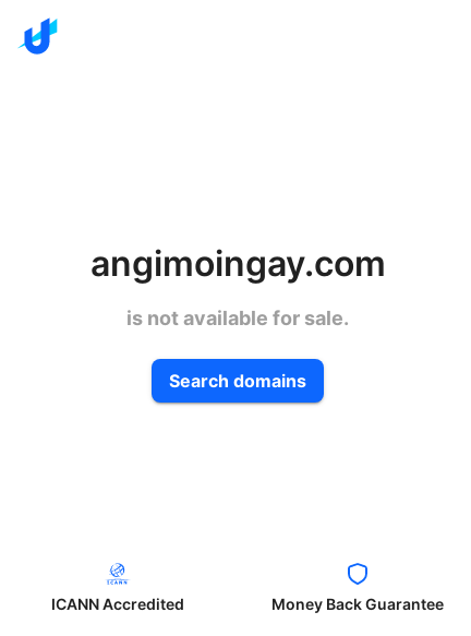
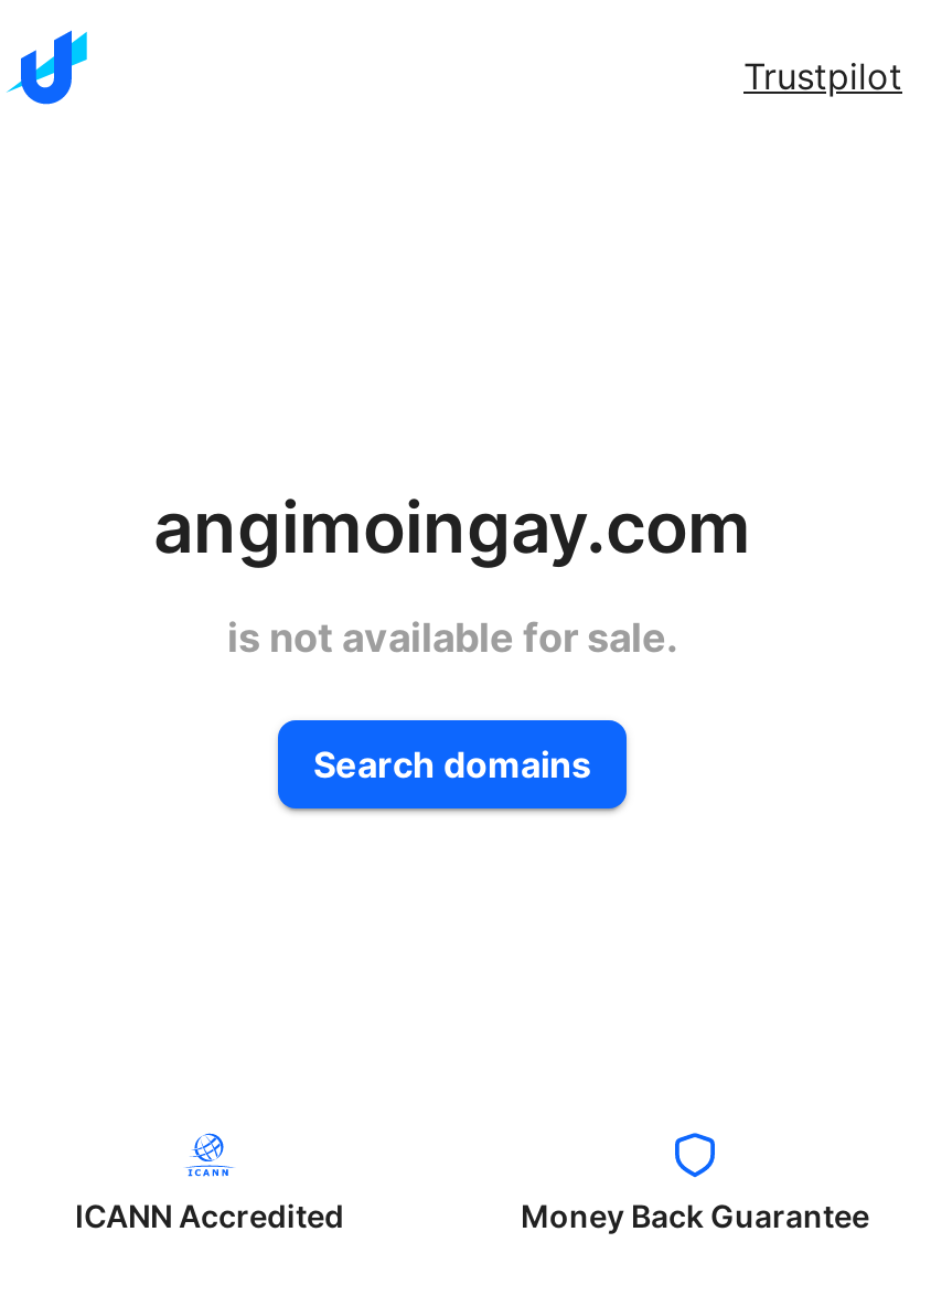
none -> [743,54,902,98] Trustpilot

